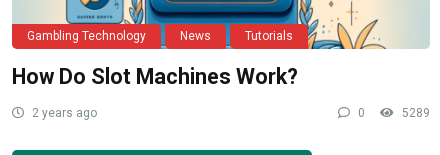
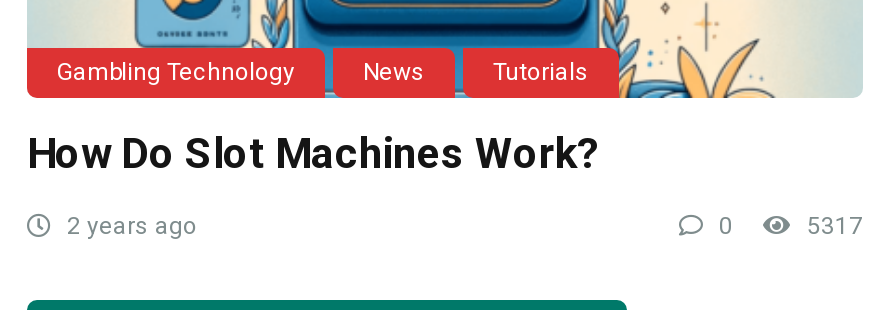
[399,106,430,120] 5289 -> [801,212,863,240] 5317

